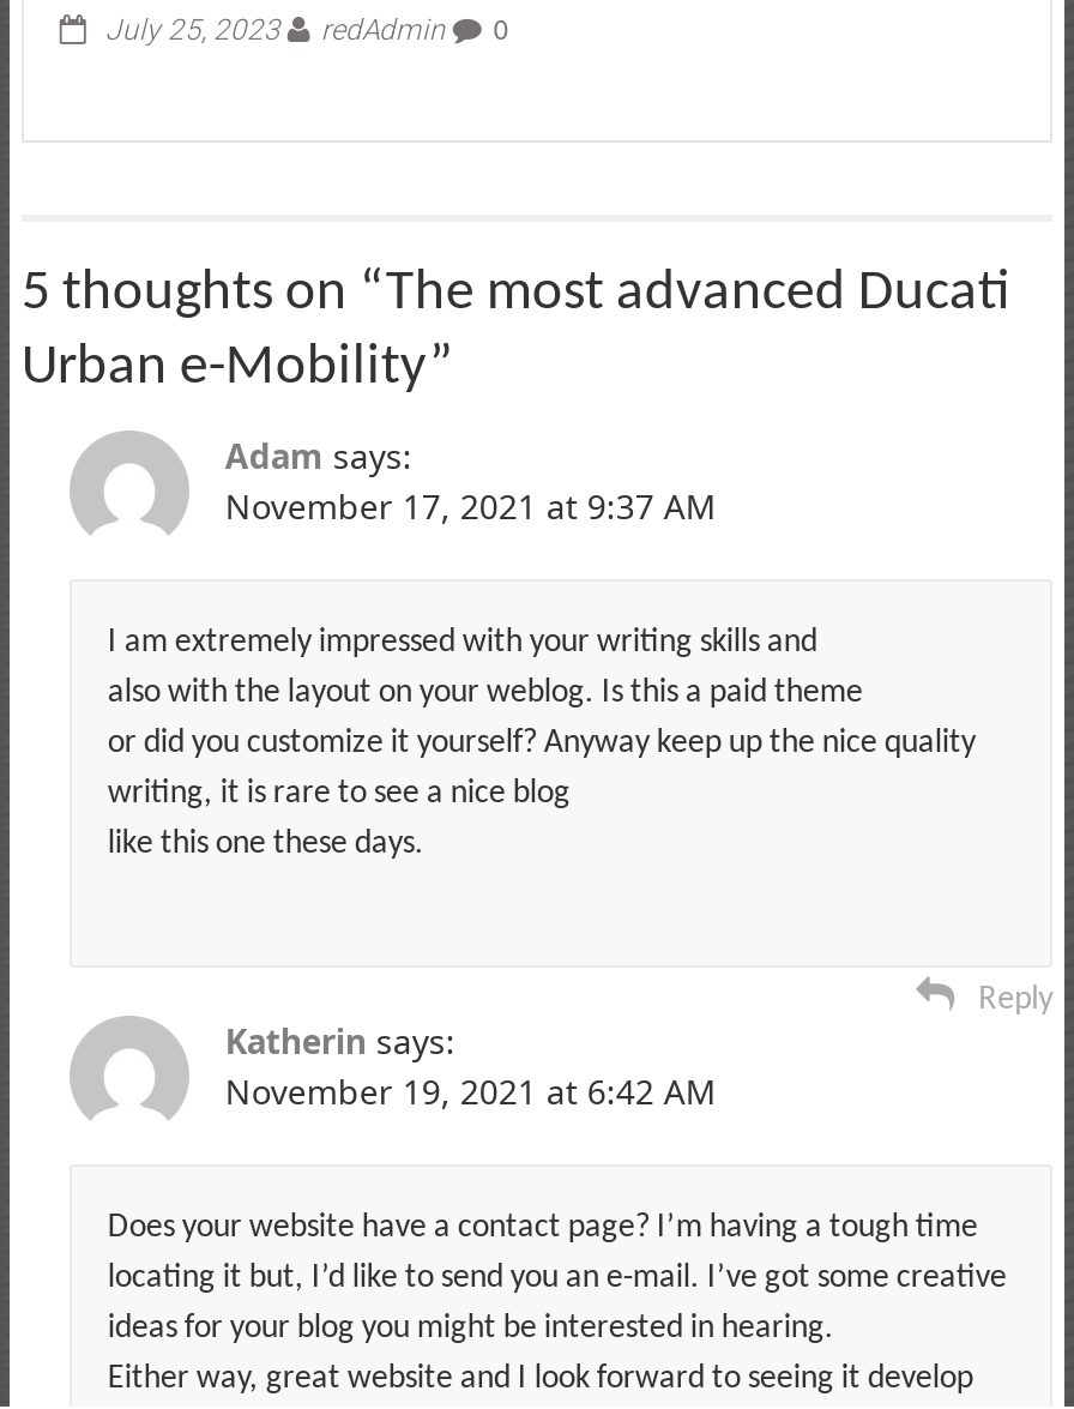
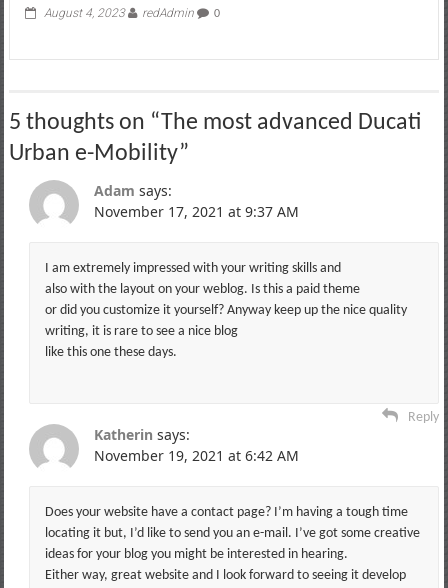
[105,14,508,47] July 25, 2023 redAdmin 0 -> [44,6,220,20] August 4, 2023 redAdmin 0

